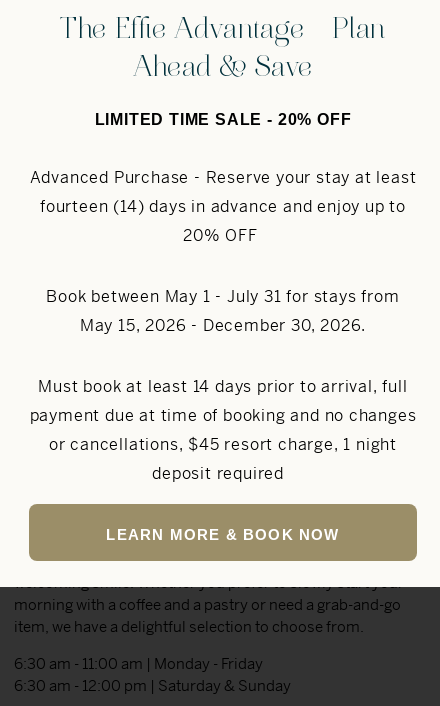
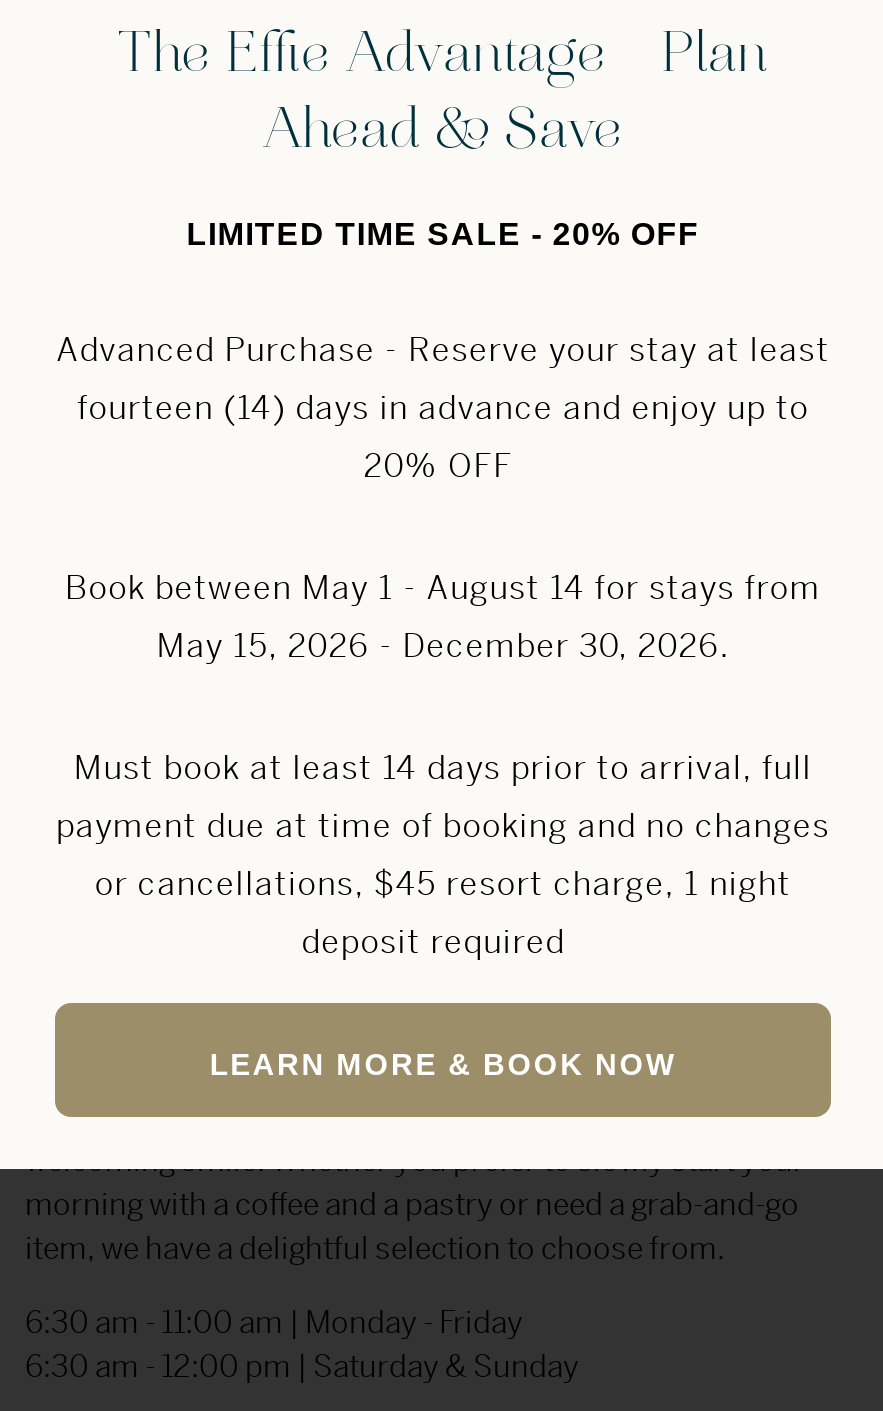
[46,286,400,307] Book between May 1 - July 31 for stays from -> [65,567,821,609] Book between May 1 - August 14 for stays from

